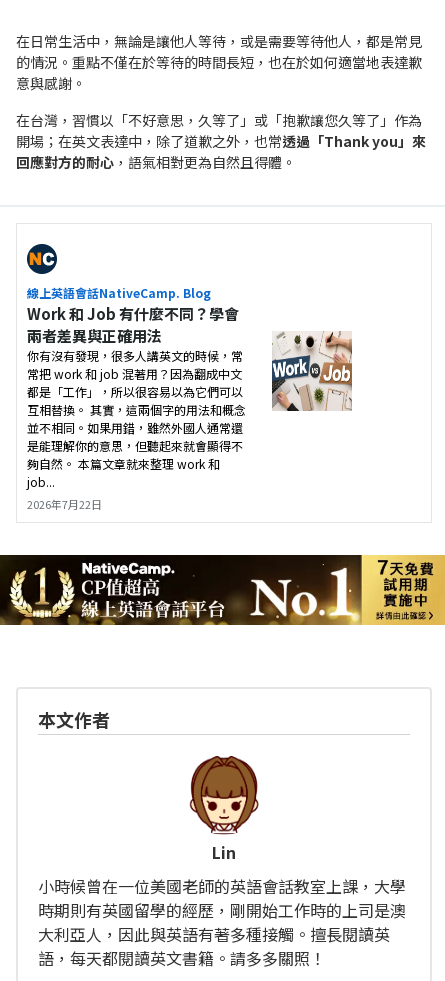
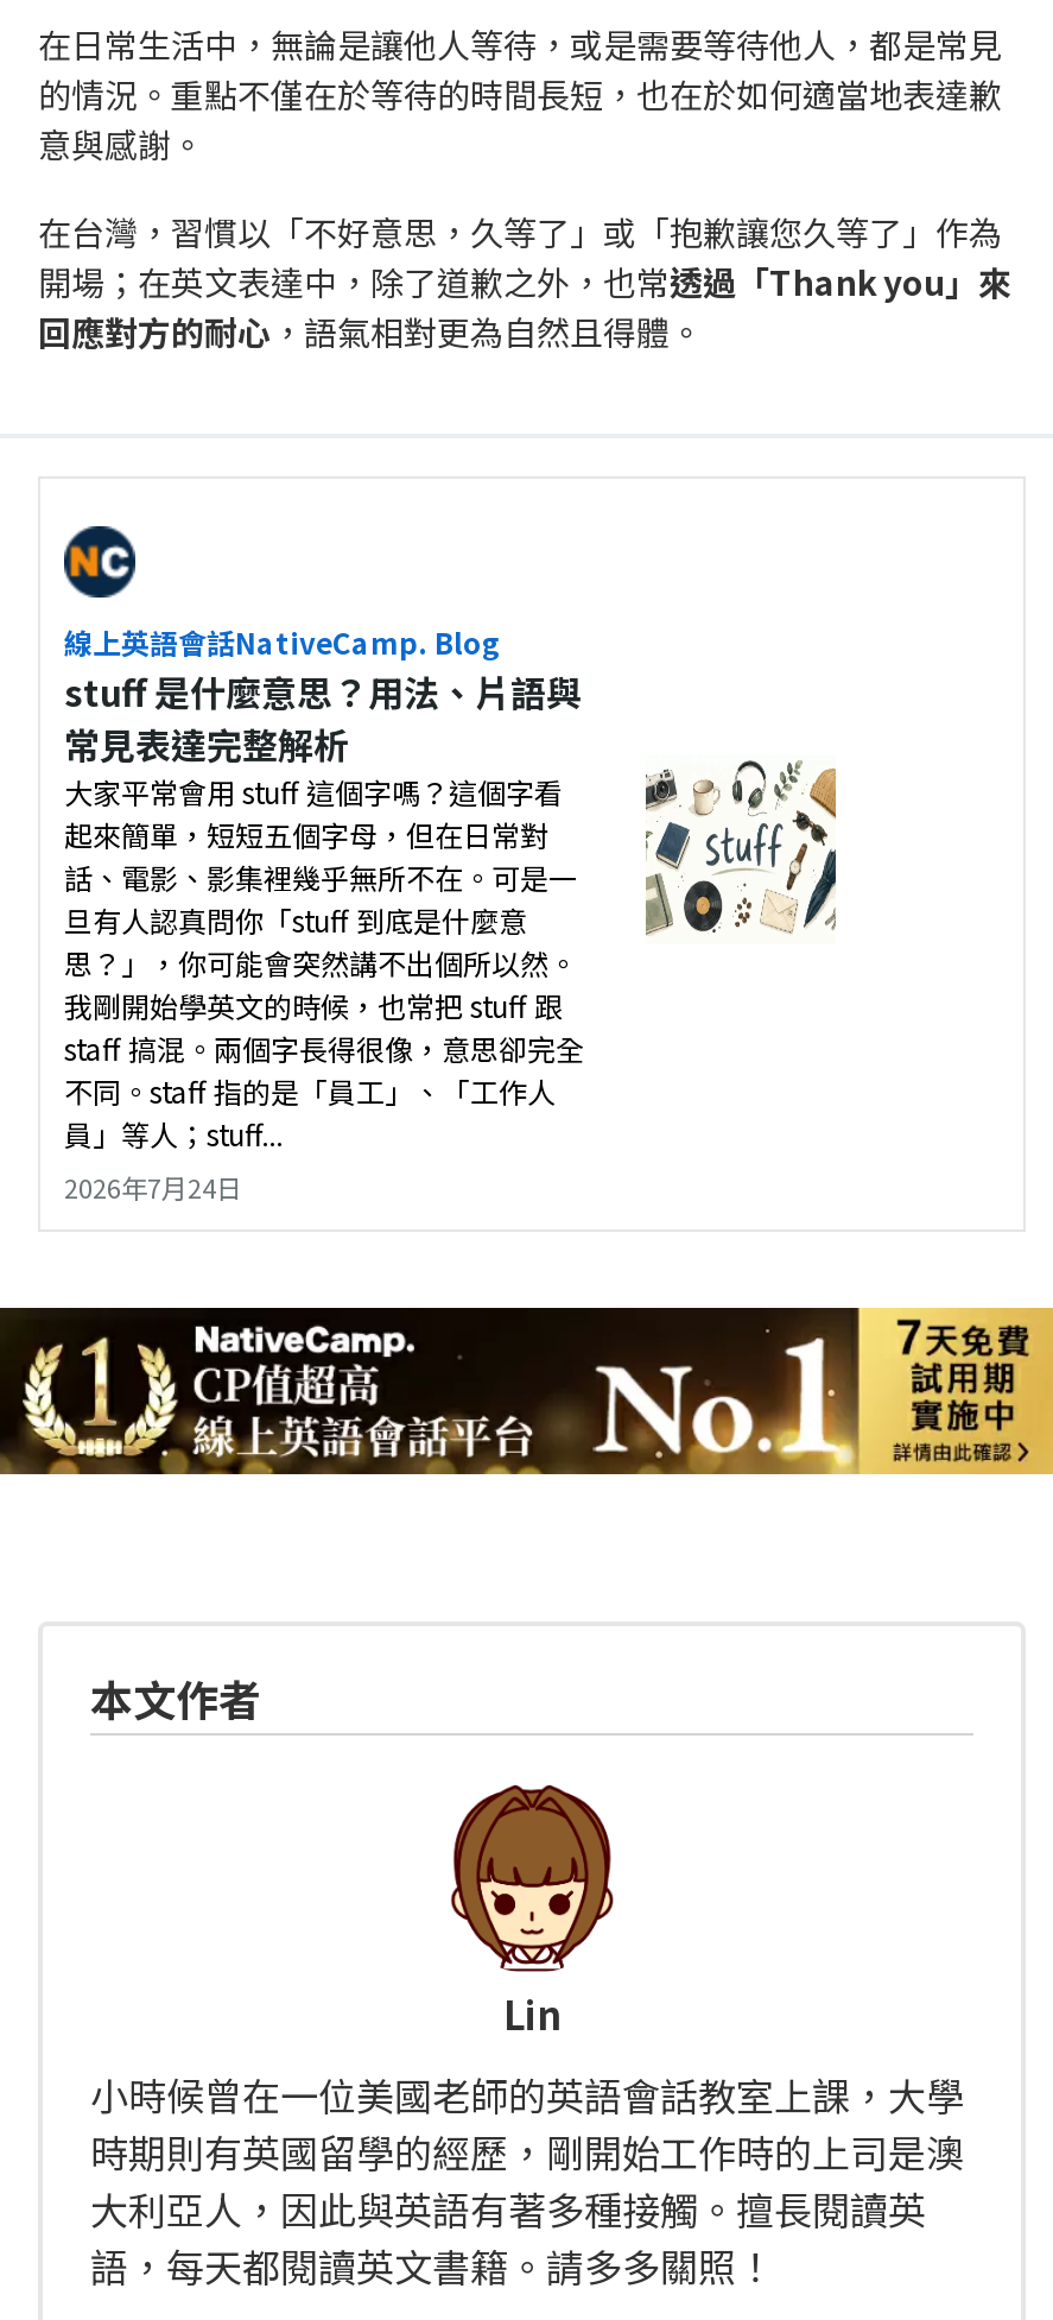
[27,303,353,512] [image] | Work 和 Job 有什麼不同？學會 | 兩者差異與正確用法 | 你有沒有發現，很多人講英文的時候，常 | 常把 work 和 job 混著用？因為翻成中文 | 都是「工作」，所以很容易以為它們可以 | 互相替換。 其實，這兩個字的用法和概念 | 並不相同。如果用錯，雖然外國人通常還 | 是能理解你的意思，但聽起來就會顯得不 | 夠自然。 本篇文章就來整理 work 和 | job... | 2026年7月22日 -> [64,667,838,1206] [image] | stuff 是什麼意思？用法、片語與 | 常見表達完整解析 | 大家平常會用 stuff 這個字嗎？這個字看 | 起來簡單，短短五個字母，但在日常對 | 話、電影、影集裡幾乎無所不在。可是一 | 旦有人認真問你「stuff 到底是什麼意 | 思？」，你可能會突然講不出個所以然。 | 我剛開始學英文的時候，也常把 stuff 跟 | staff 搞混。兩個字長得很像，意思卻完全 | 不同。staff 指的是「員工」、「工作人 | 員」等人；stuff... | 2026年7月24日

